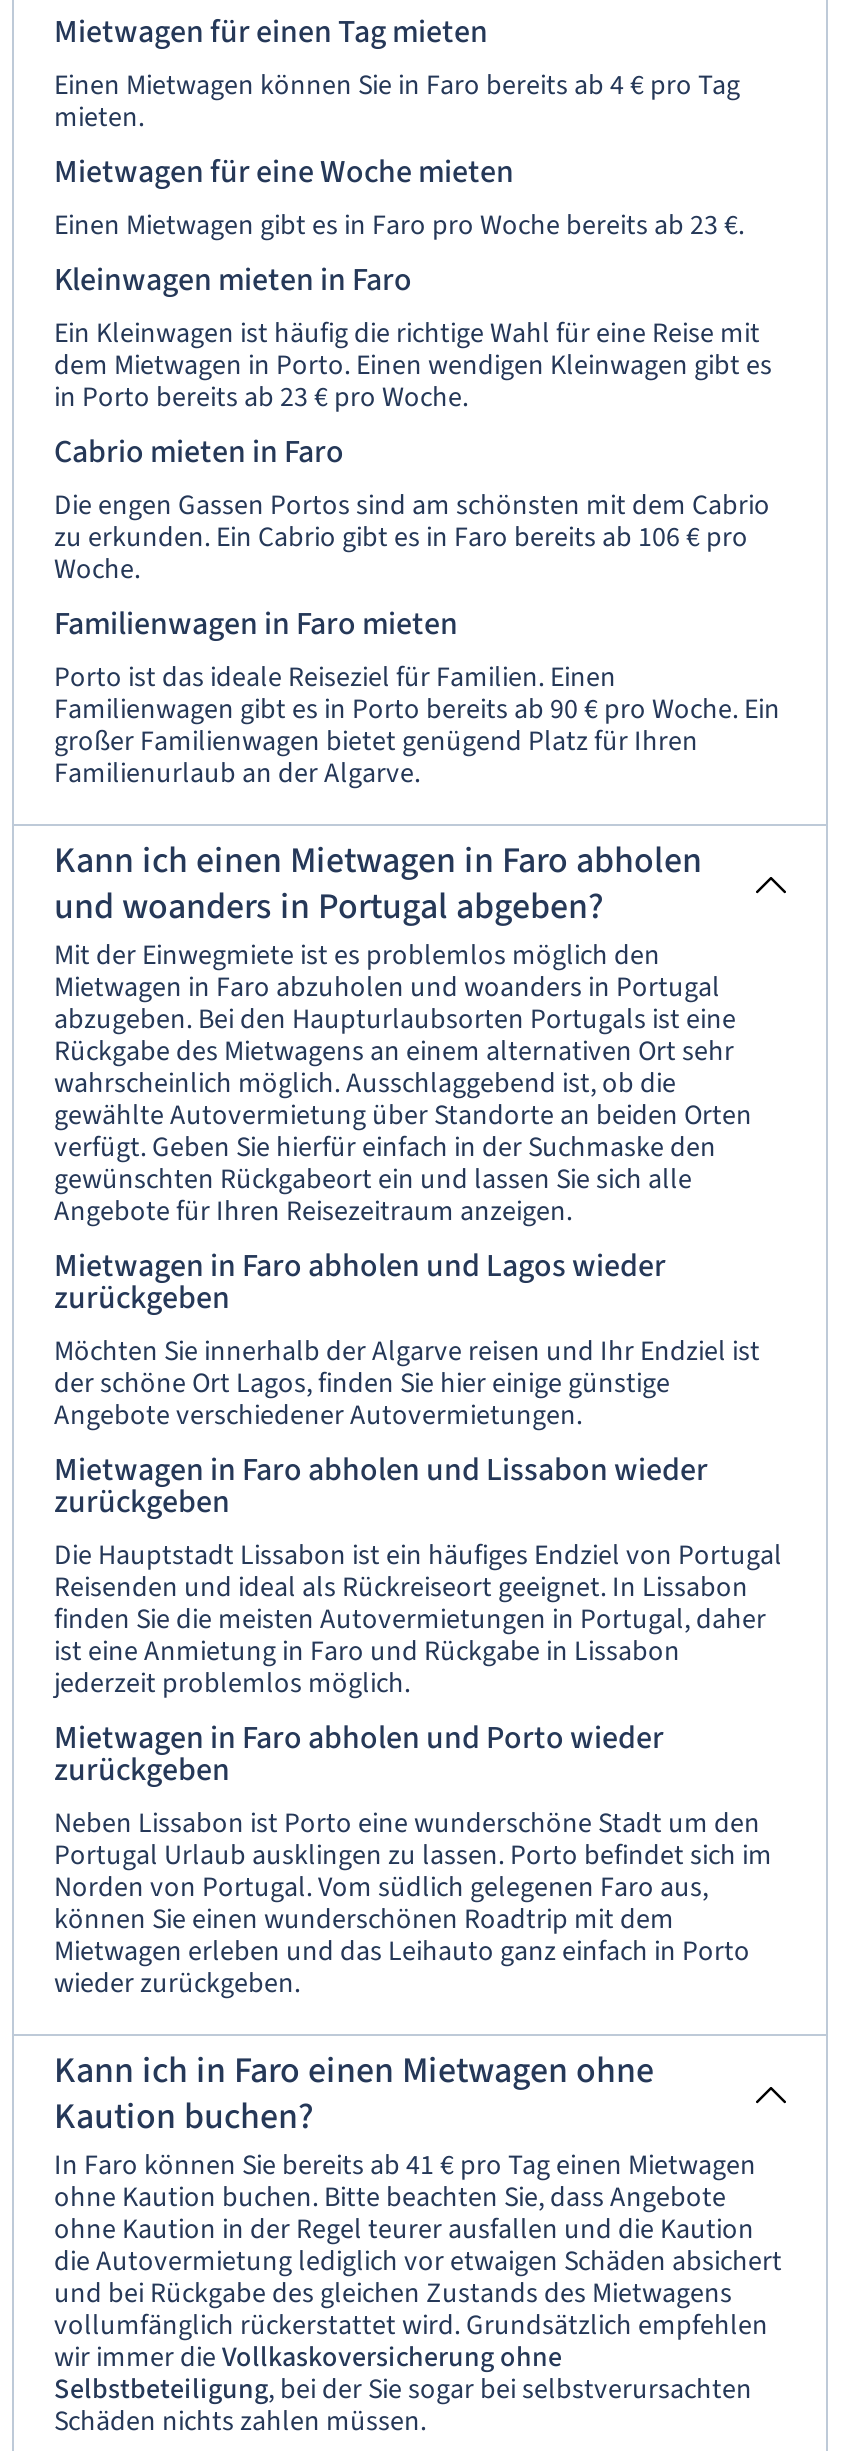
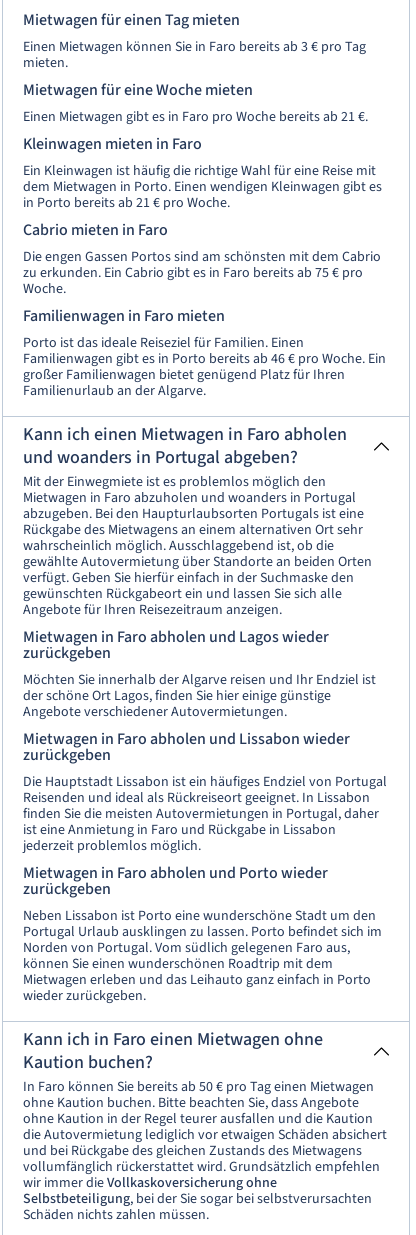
[54,66,740,106] Einen Mietwagen können Sie in Faro bereits ab 4 € pro Tag -> [23,37,366,57] Einen Mietwagen können Sie in Faro bereits ab 3 € pro Tag
[54,206,744,246] Einen Mietwagen gibt es in Faro pro Woche bereits ab 23 €. -> [23,107,368,127] Einen Mietwagen gibt es in Faro pro Woche bereits ab 21 €.
[54,378,474,418] in Porto bereits ab 23 € pro Woche. -> [23,193,233,213] in Porto bereits ab 21 € pro Woche.
[54,518,748,558] zu erkunden. Ein Cabrio gibt es in Faro bereits ab 106 € pro -> [23,263,363,283] zu erkunden. Ein Cabrio gibt es in Faro bereits ab 75 € pro
[54,690,780,730] Familienwagen gibt es in Porto bereits ab 90 € pro Woche. Ein -> [23,349,386,369] Familienwagen gibt es in Porto bereits ab 46 € pro Woche. Ein
[54,2146,756,2186] In Faro können Sie bereits ab 41 € pro Tag einen Mietwagen -> [23,1077,374,1097] In Faro können Sie bereits ab 50 € pro Tag einen Mietwagen

